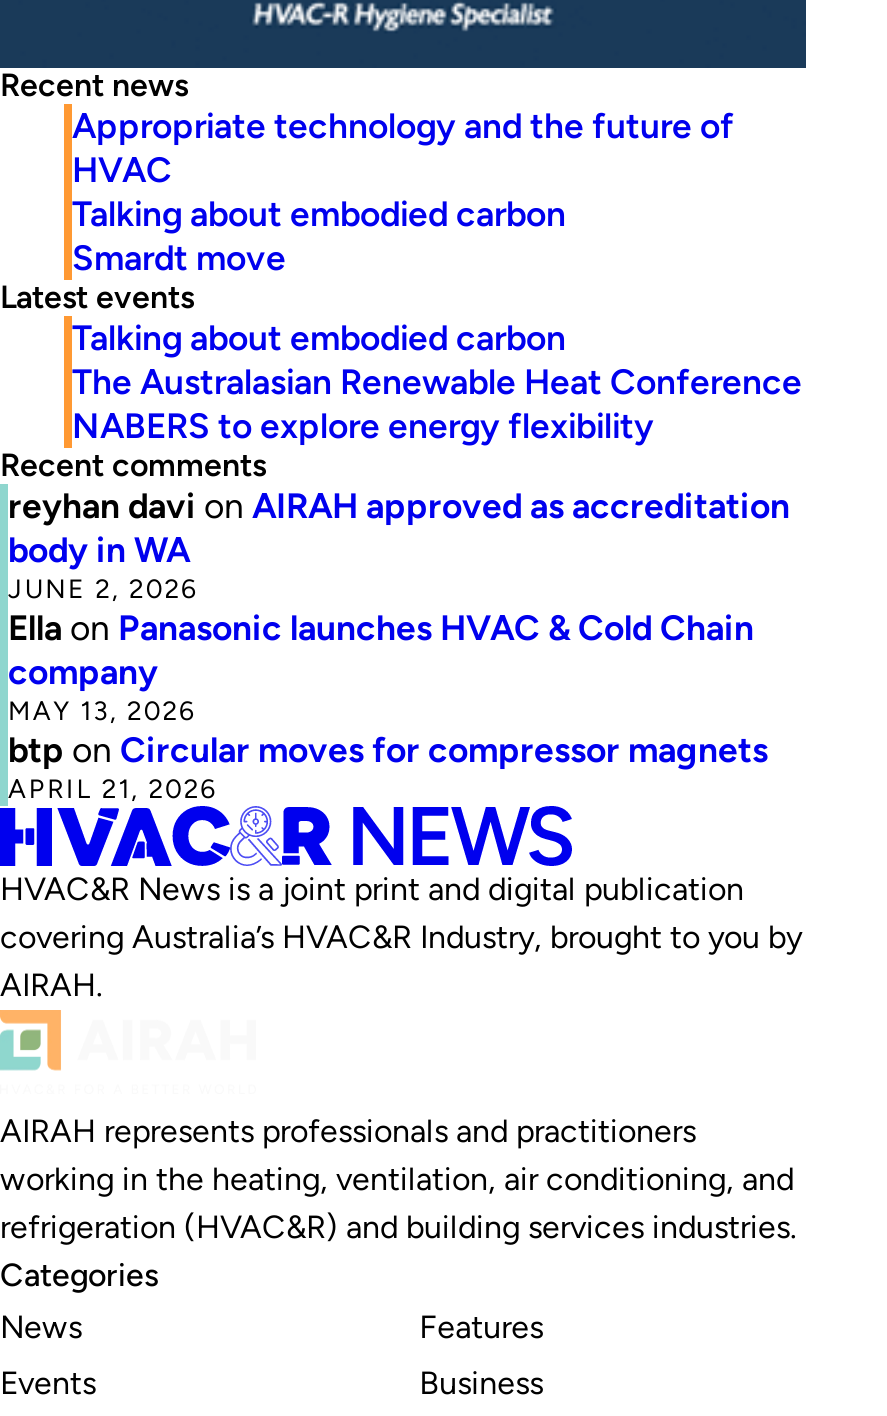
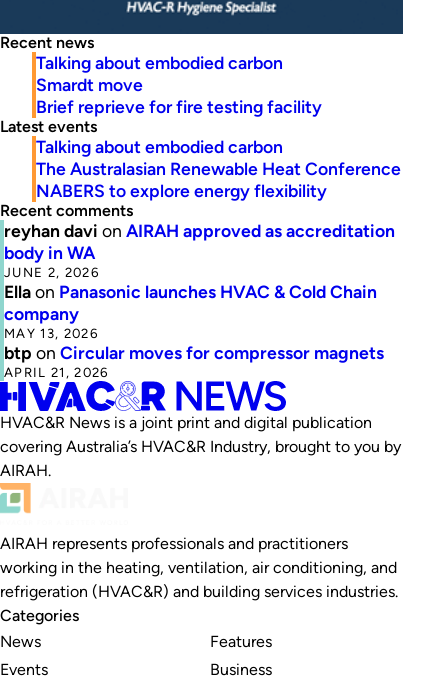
[72,104,734,190] Appropriate technology and the future of | HVAC -> none
moved [72,192,566,278] -> [36,52,283,95]: Talking about embodied carbon | Smardt move
none -> [36,96,322,117] Brief reprieve for fire testing facility

